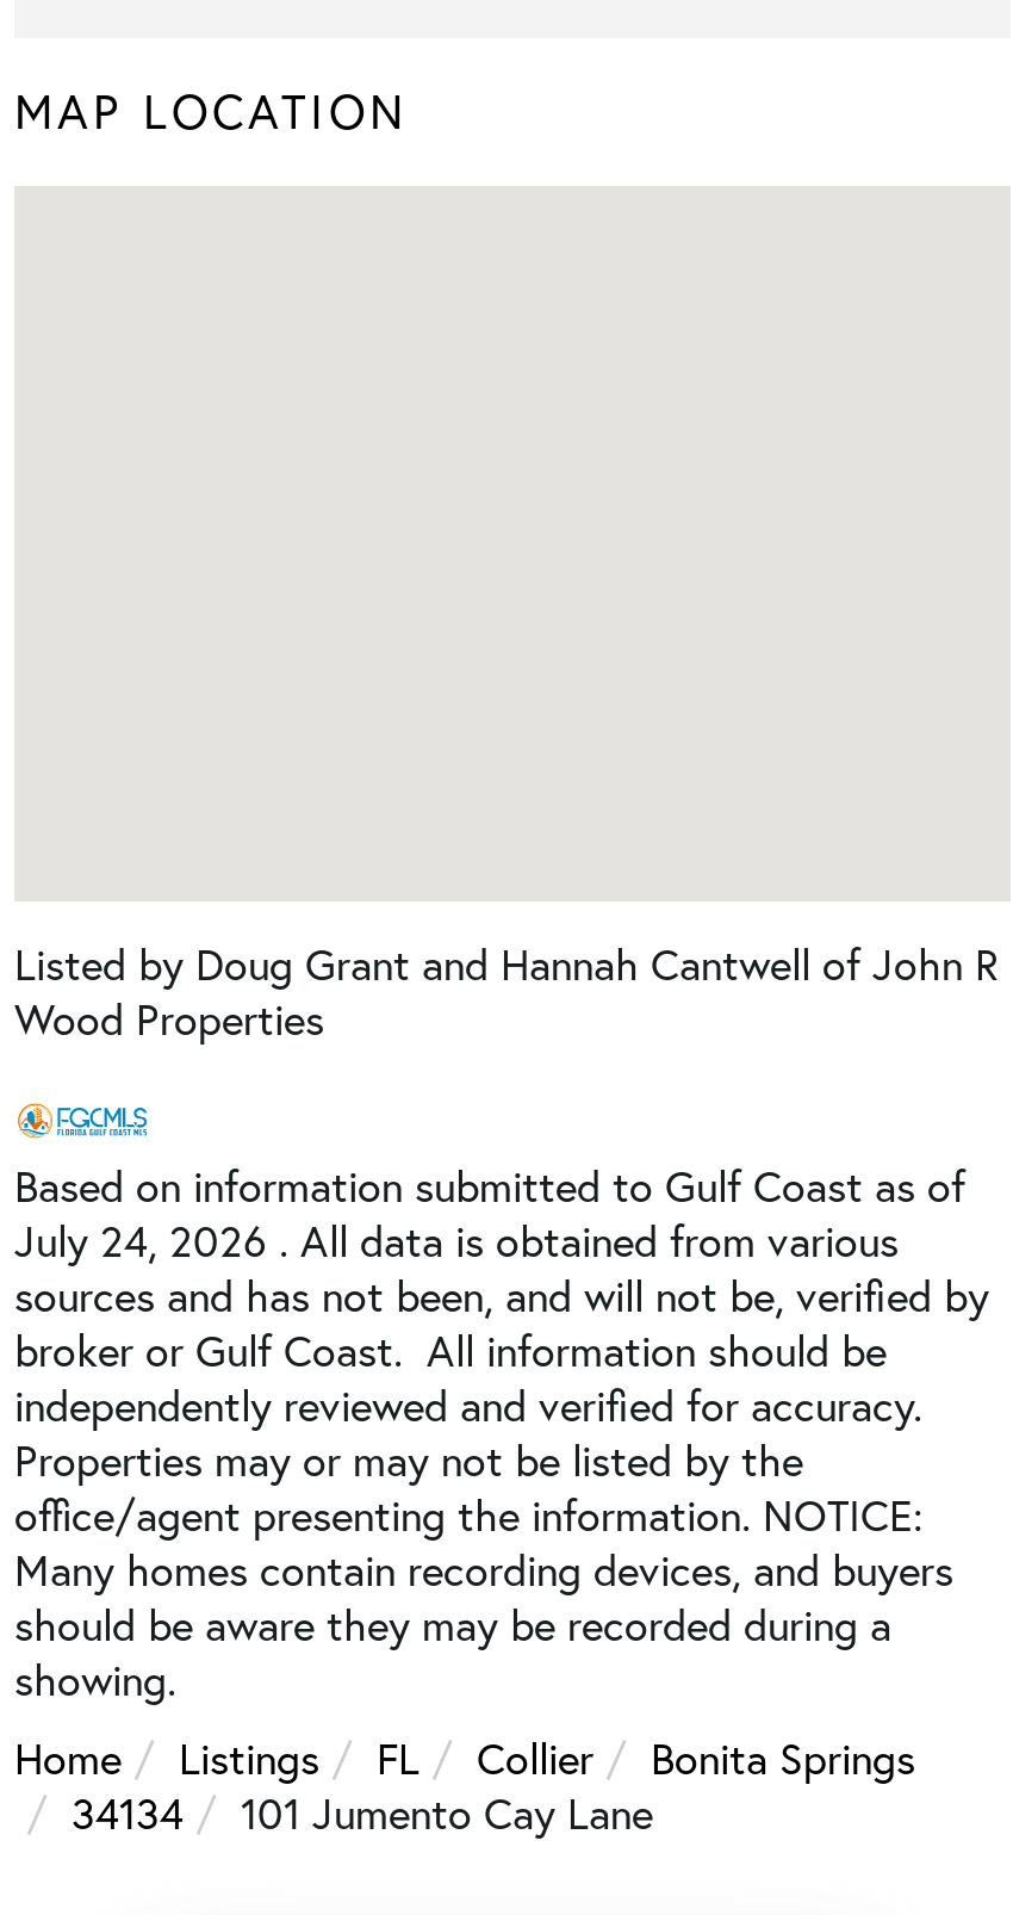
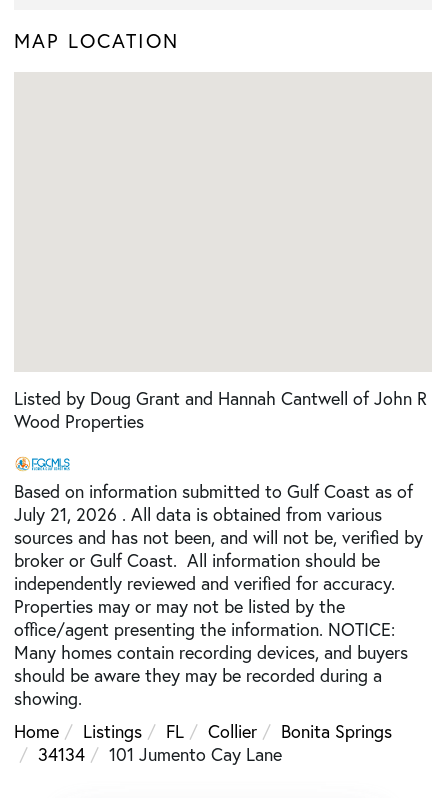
[14,1214,899,1268] July 24, 2026 . All data is obtained from various -> [14,503,382,526] July 21, 2026 . All data is obtained from various

